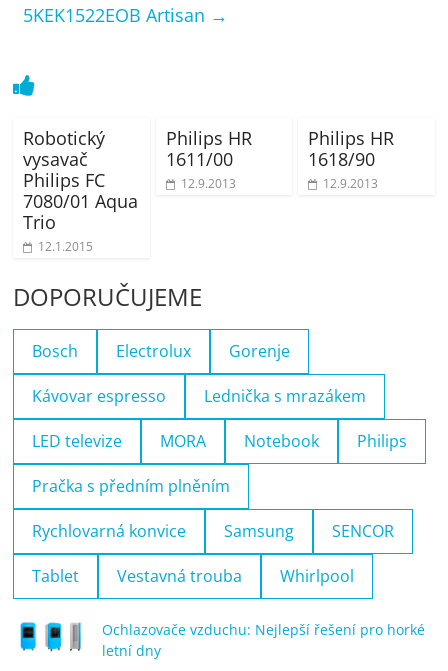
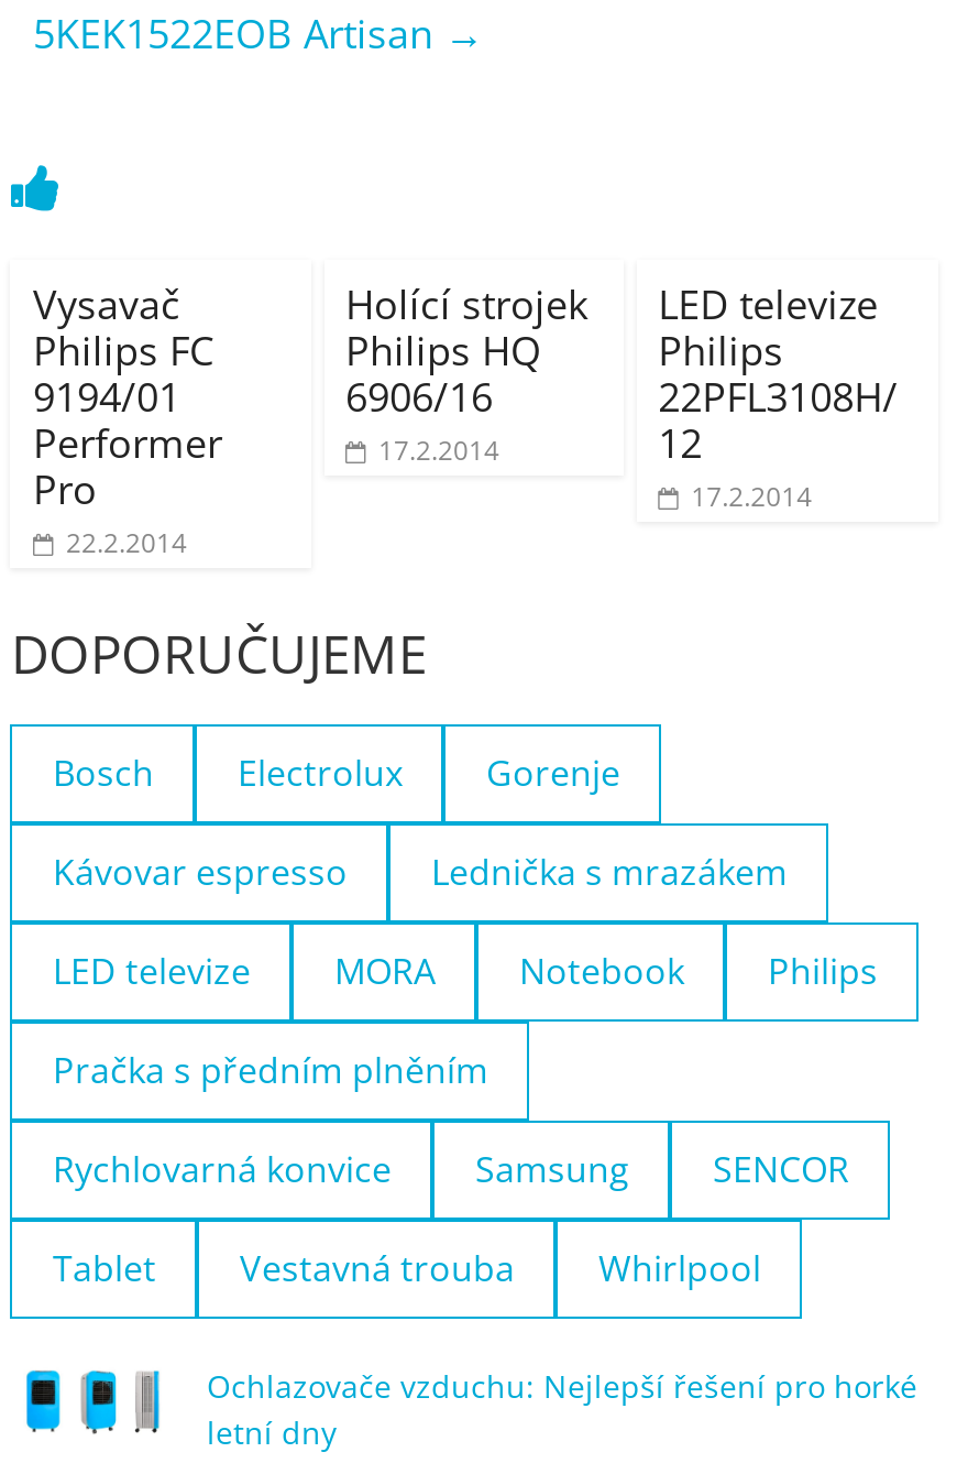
[23,126,105,171] Robotický | vysavač -> [33,277,180,330] Vysavač
[165,126,251,192] Philips HR | 1611/00 | 12.9.2013 -> [345,277,587,469] Holící strojek | Philips HQ | 6906/16 | 17.2.2014
[308,126,394,192] Philips HR | 1618/90 | 12.9.2013 -> [658,277,898,515] LED televize | Philips | 22PFL3108H/ | 12 | 17.2.2014
moved [23,168,105,192] -> [33,323,213,376]: Philips FC
[23,189,138,255] 7080/01 Aqua | Trio | 12.1.2015 -> [33,369,222,561] 9194/01 | Performer | Pro | 22.2.2014

